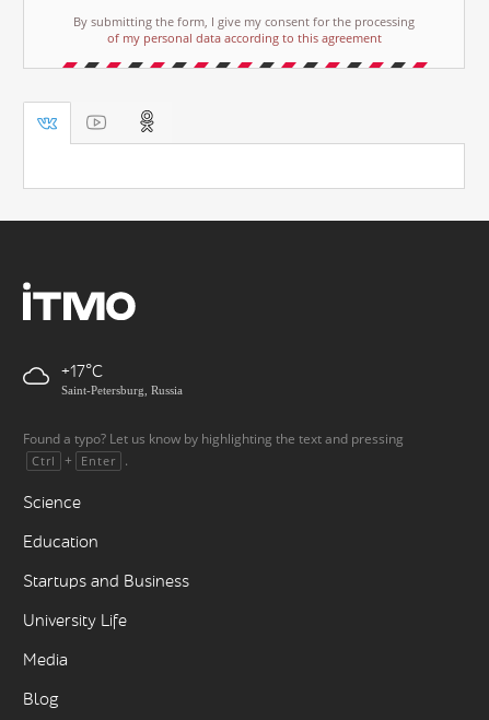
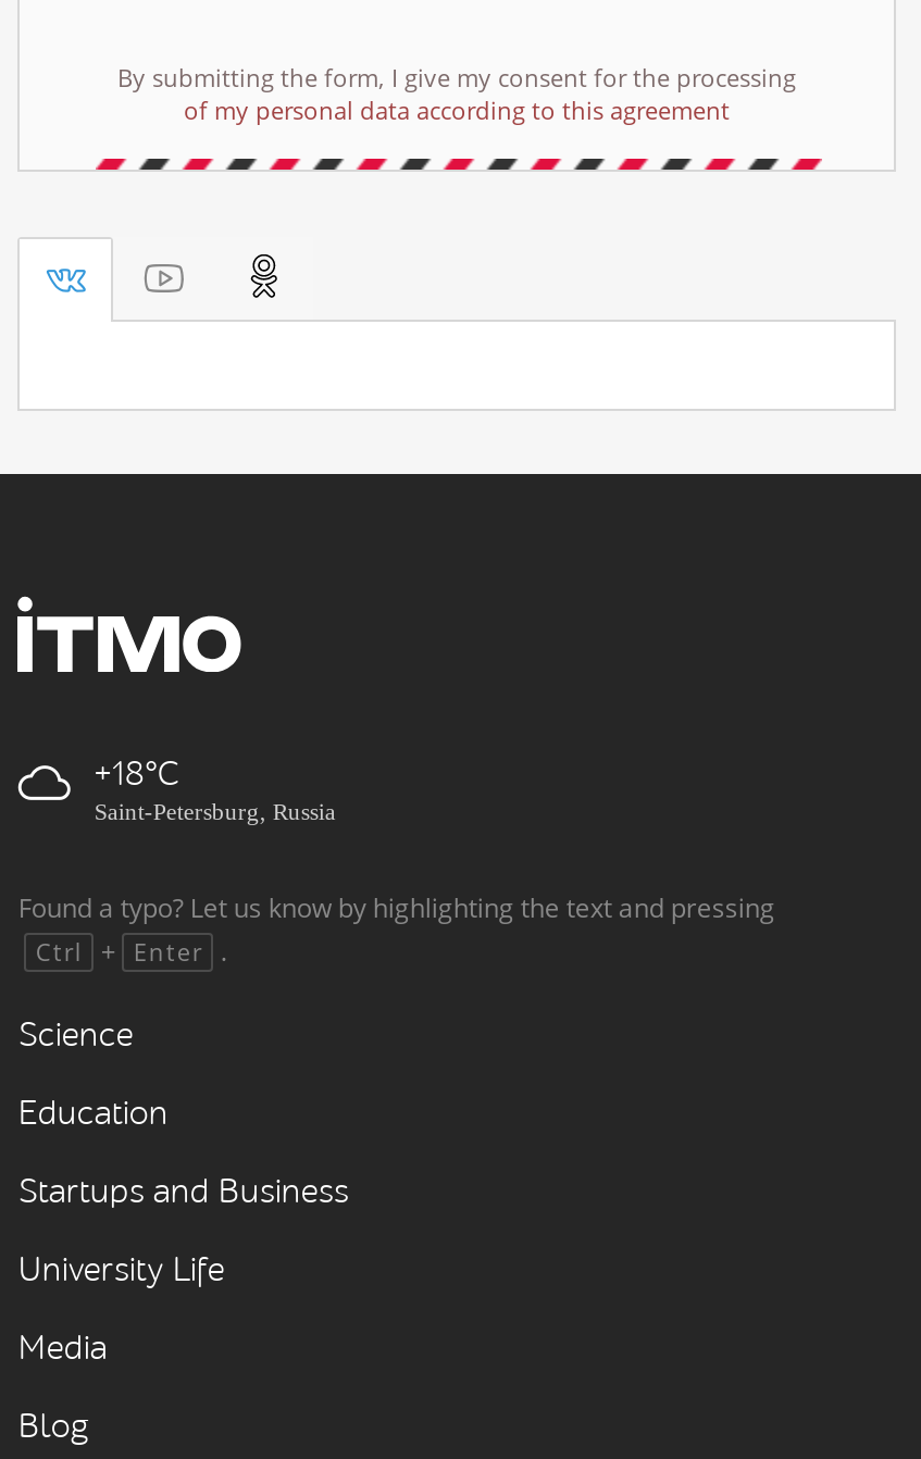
[62,362,86,383] +17 -> [94,755,144,796] +18

